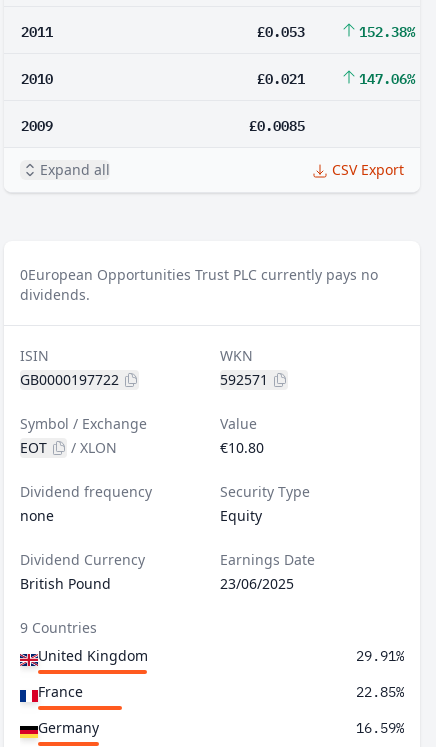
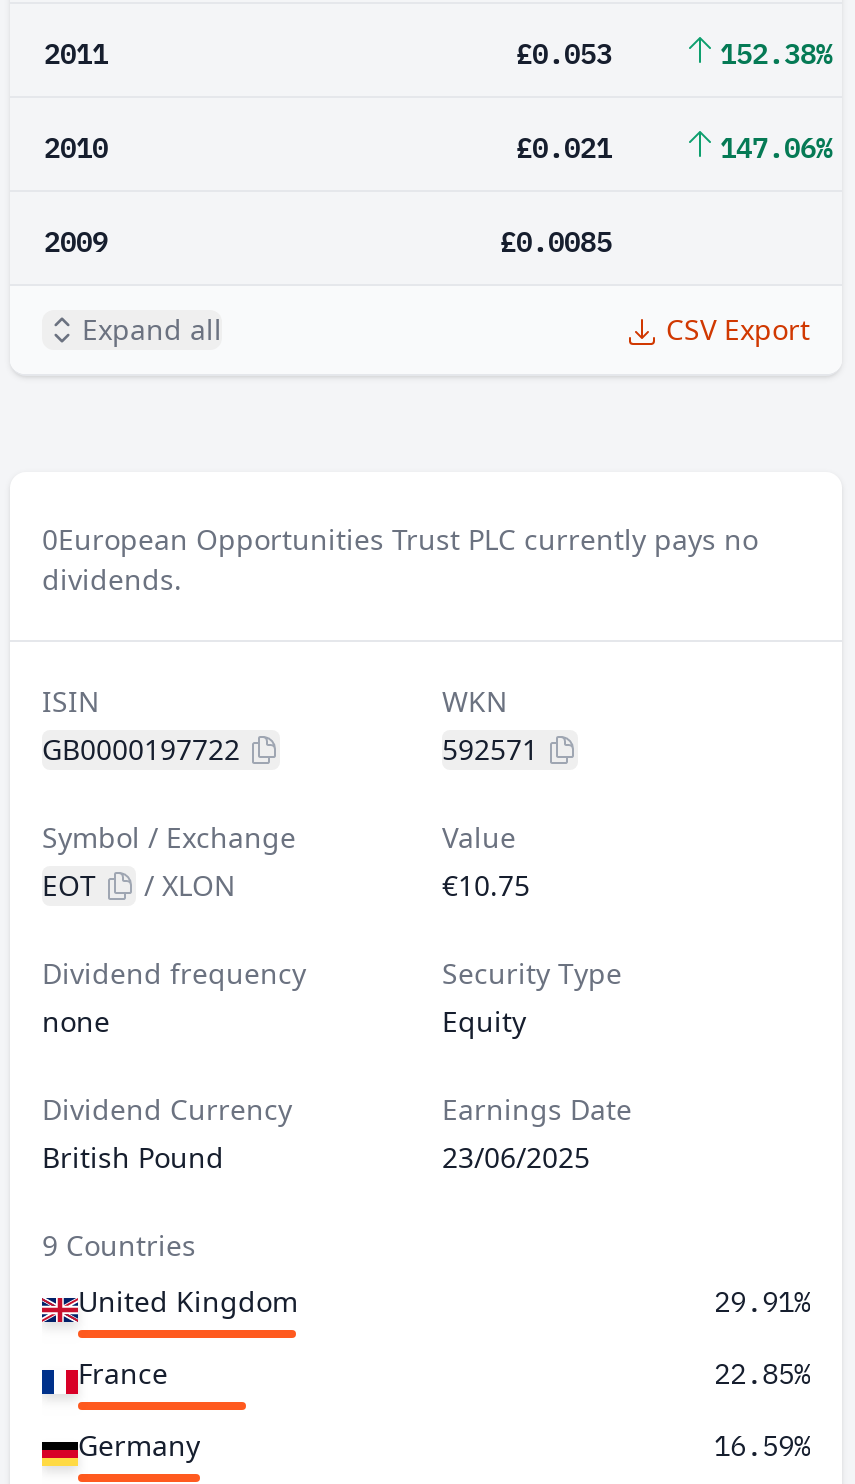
[220,438,264,457] €10.80 -> [442,866,530,904] €10.75

